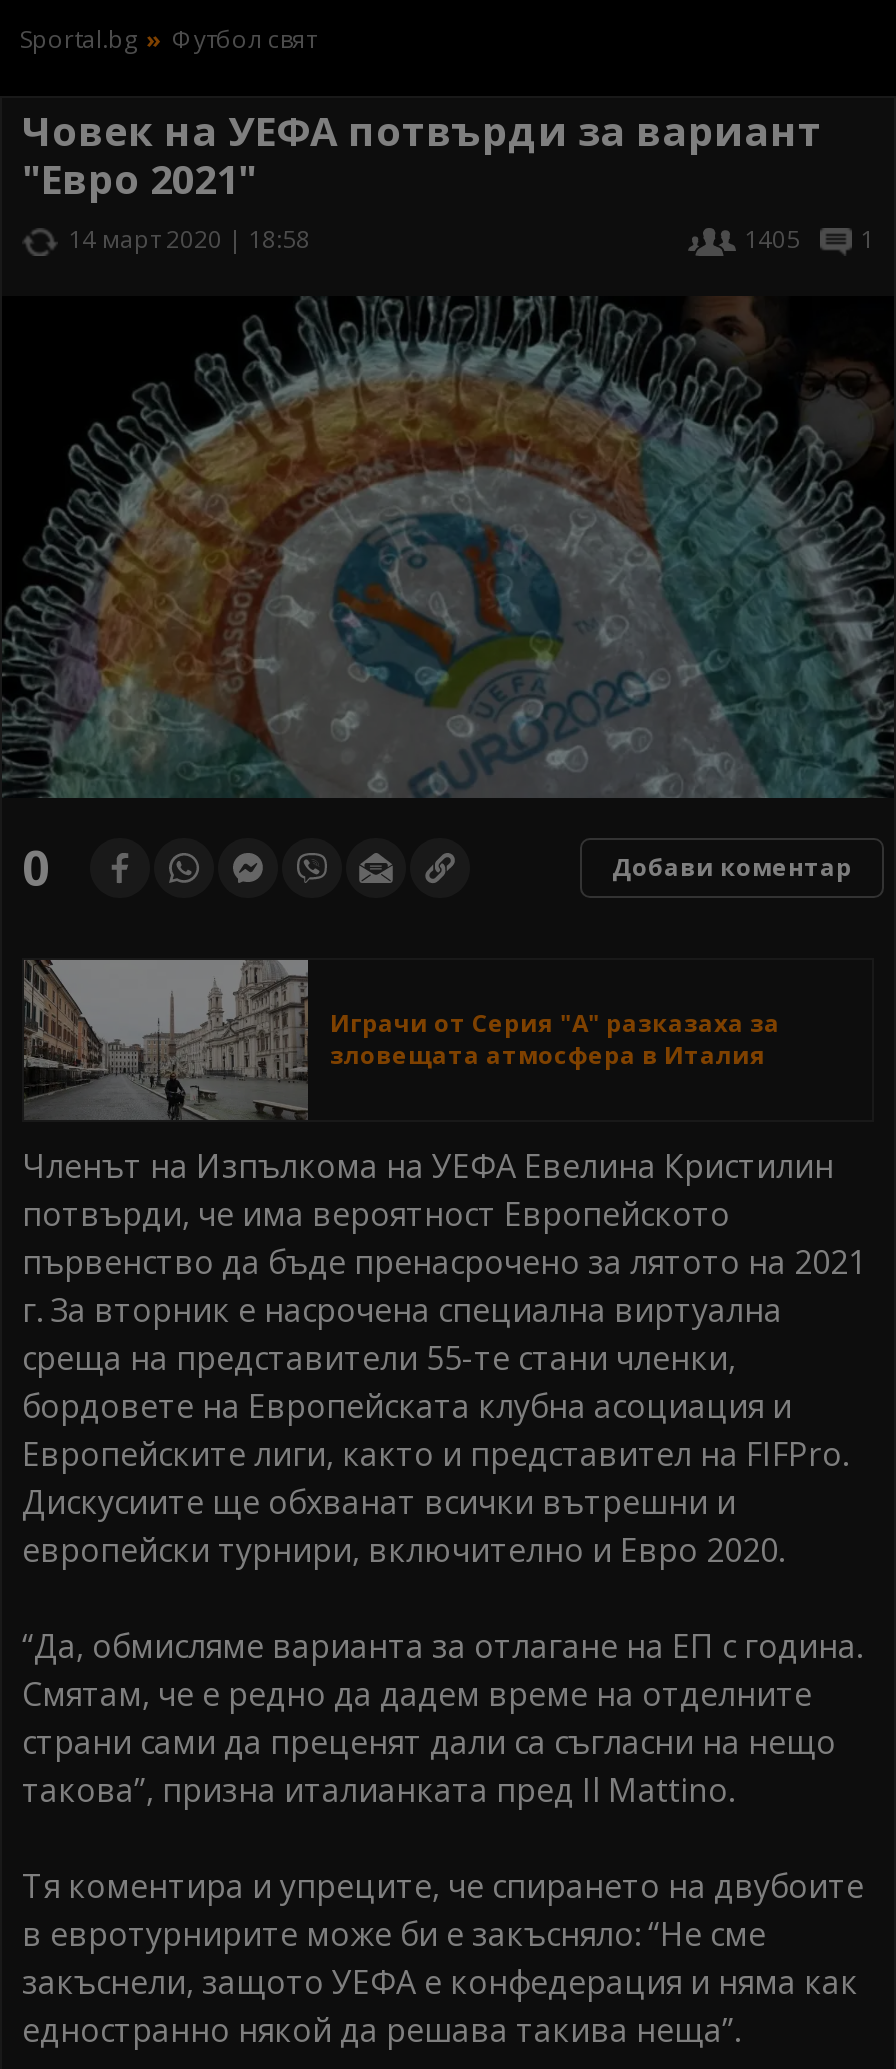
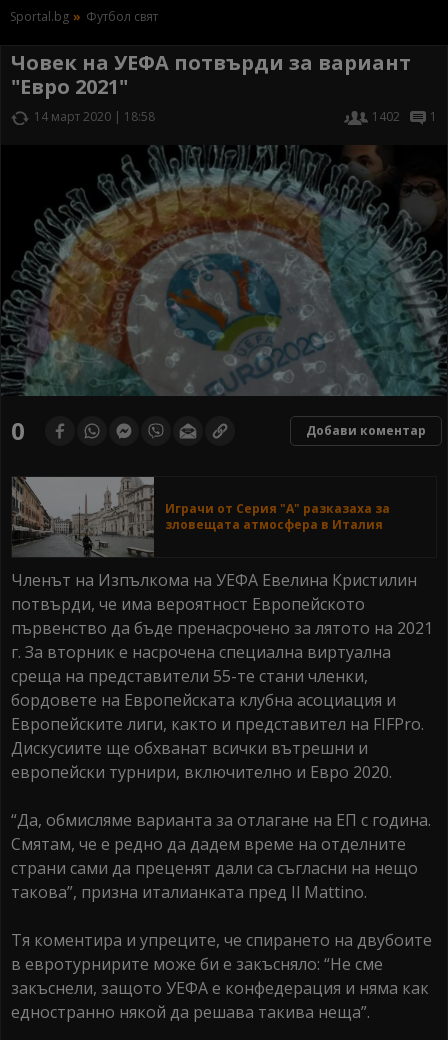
[744,222,874,256] 1405 1 -> [372,108,437,125] 1402 1

